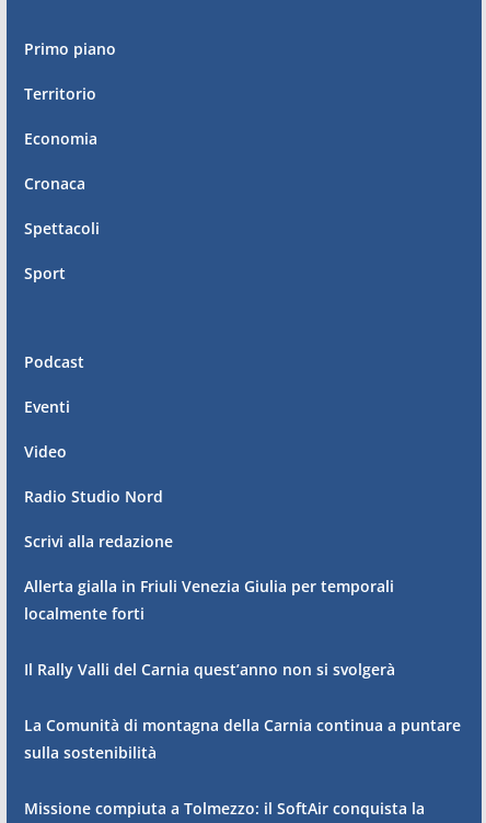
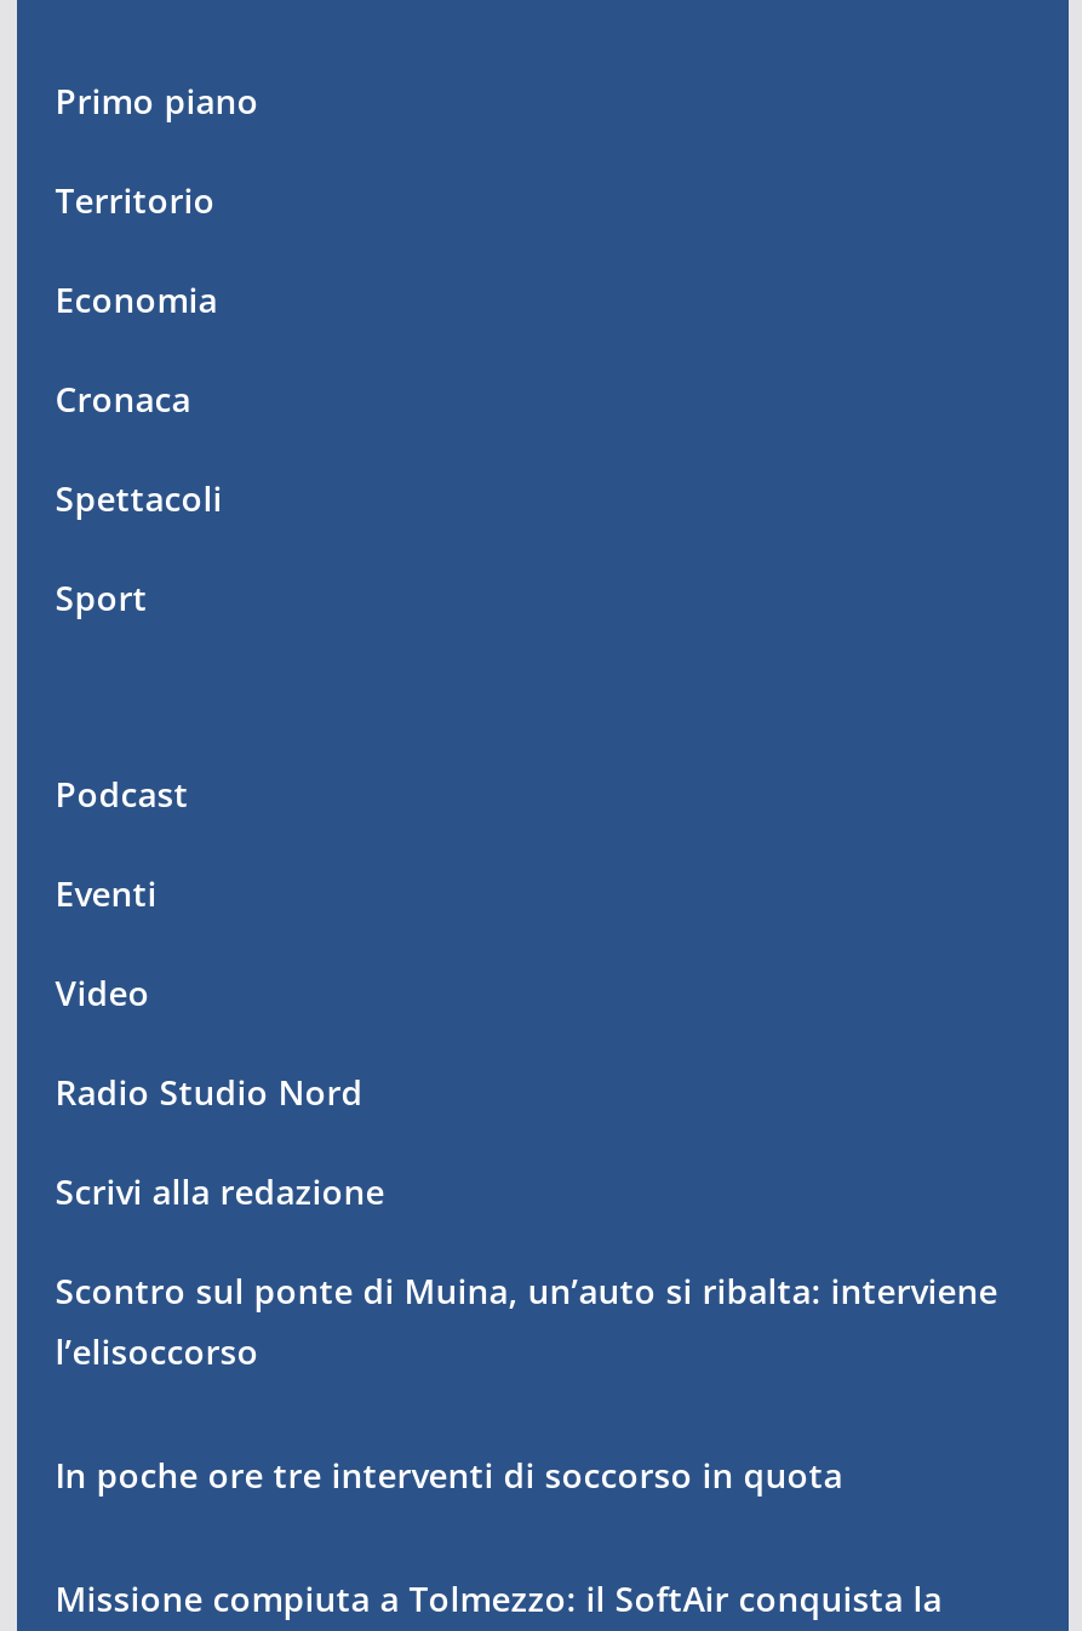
[24,576,460,763] Allerta gialla in Friuli Venezia Giulia per temporali | localmente forti | Il Rally Valli del Carnia quest’anno non si svolgerà | La Comunità di montagna della Carnia continua a puntare | sulla sostenibilità -> [55,1267,998,1498] Scontro sul ponte di Muina, un’auto si ribalta: interviene | l’elisoccorso | In poche ore tre interventi di soccorso in quota

